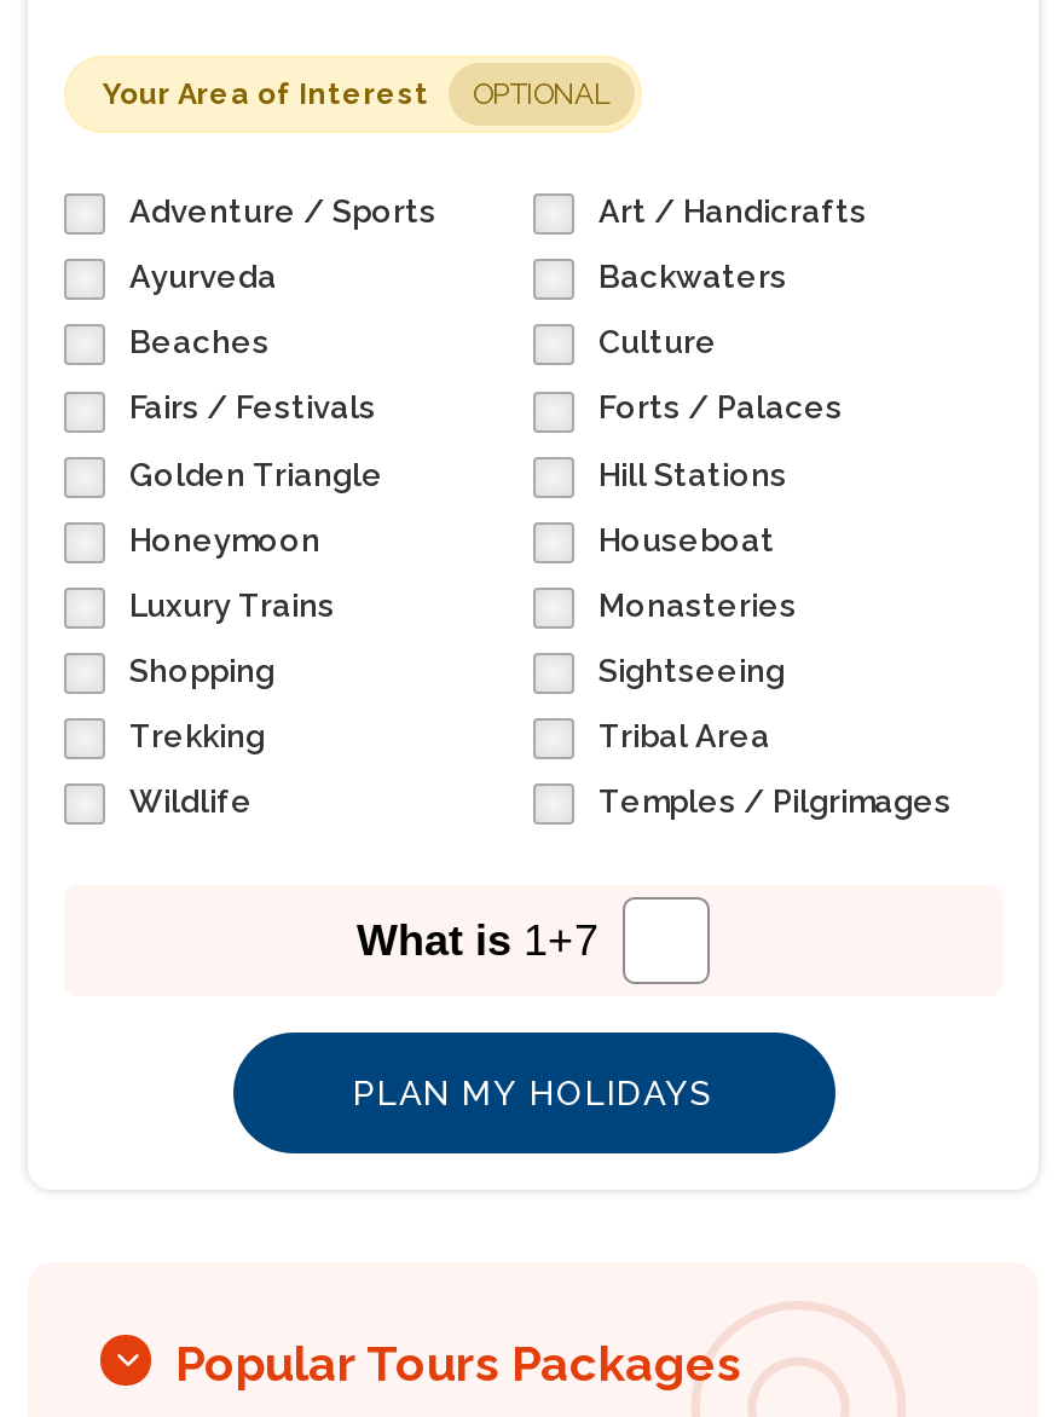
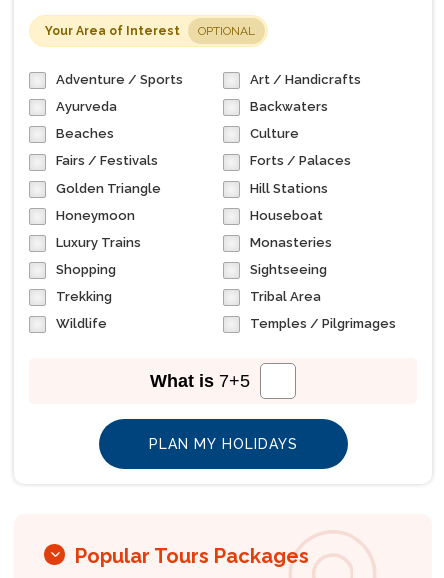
[357,916,598,964] What is 1+7 -> [150,371,250,391] What is 7+5

